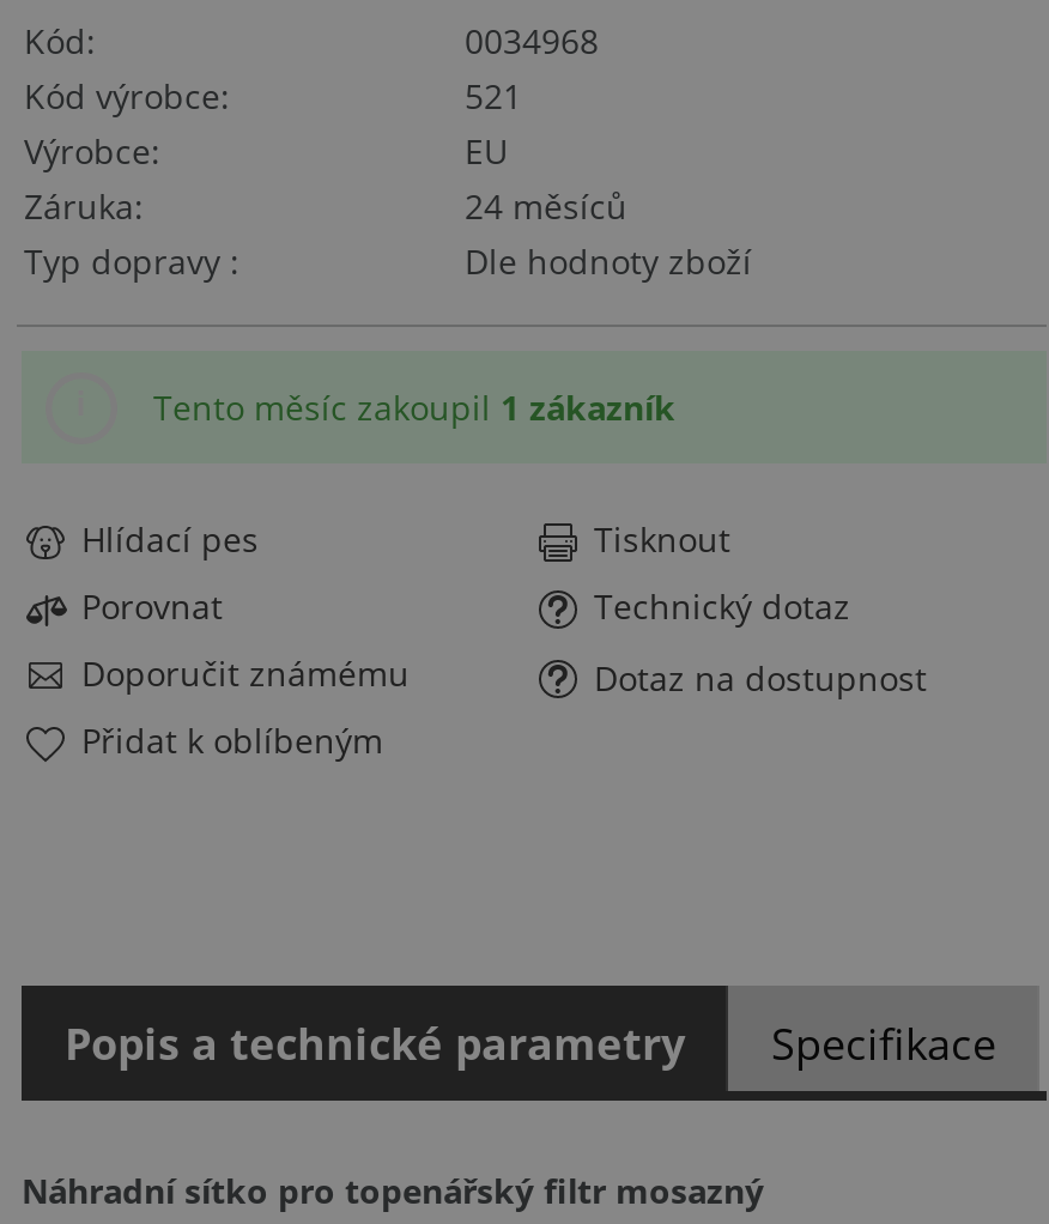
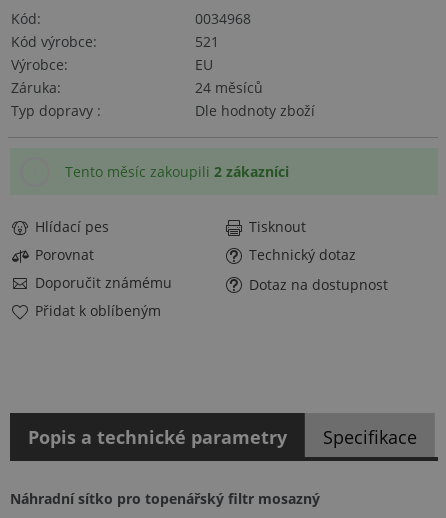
[153,385,675,430] Tento měsíc zakoupil 1 zákazník -> [65,162,289,181] Tento měsíc zakoupili 2 zákazníci

